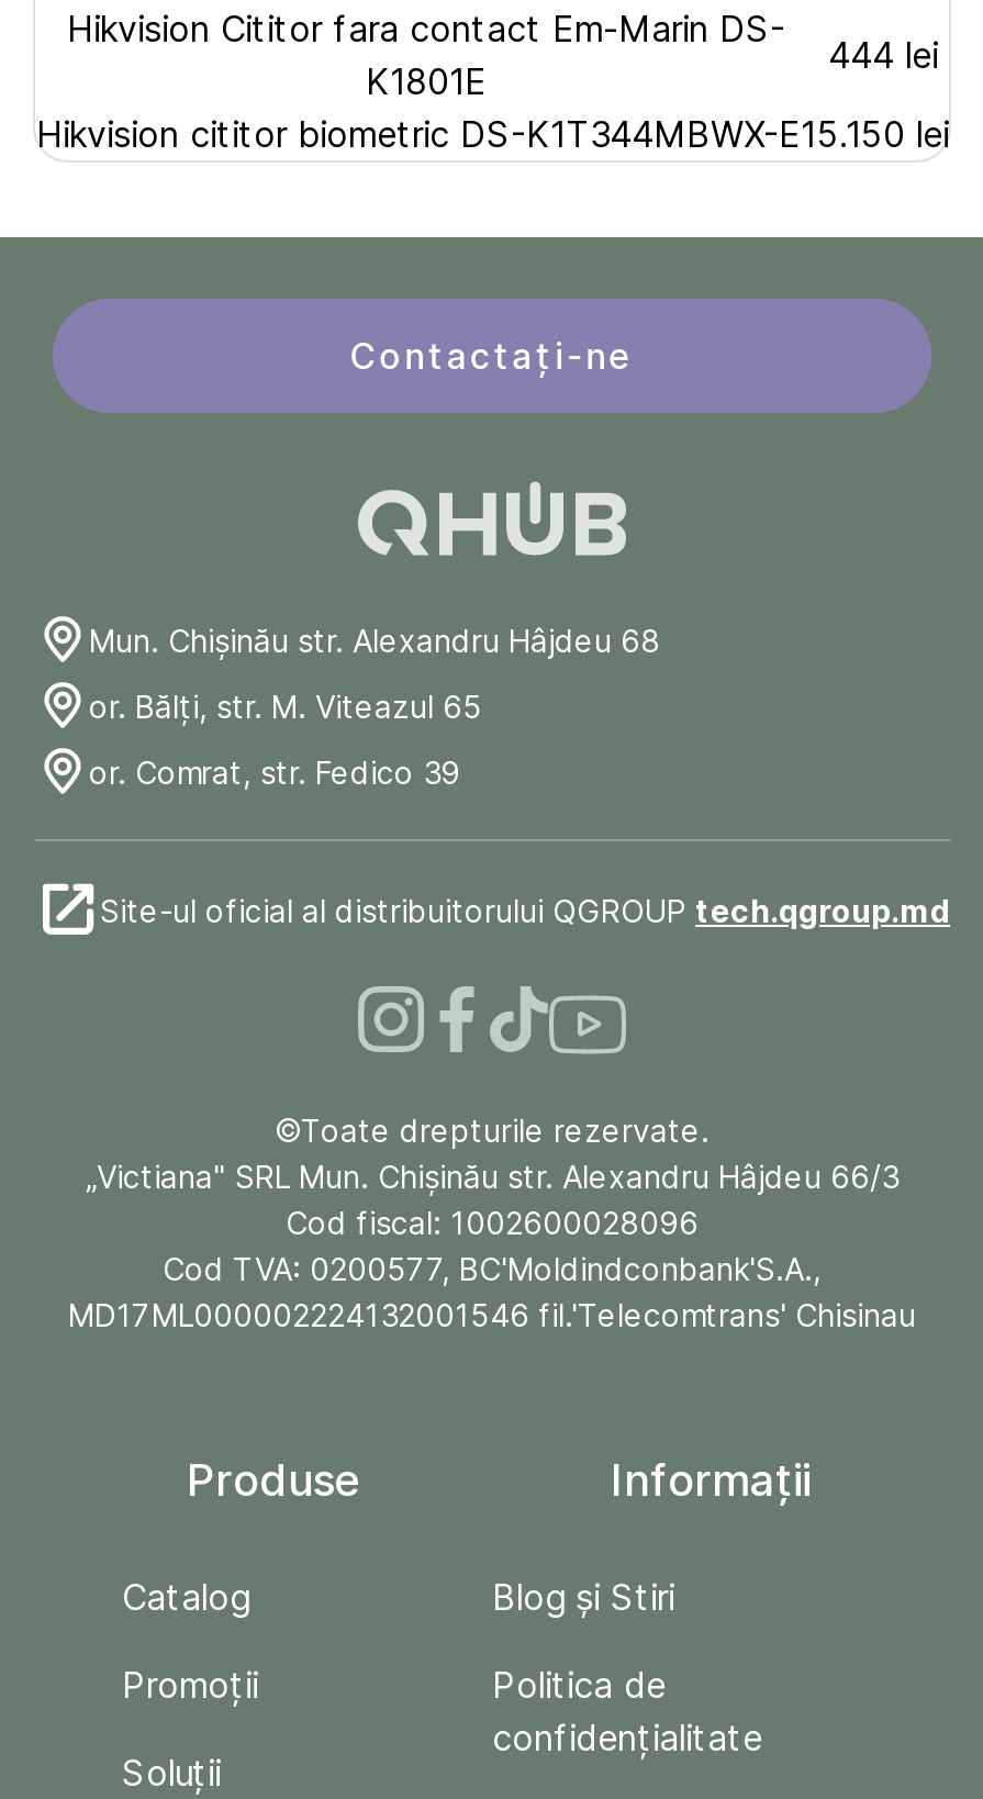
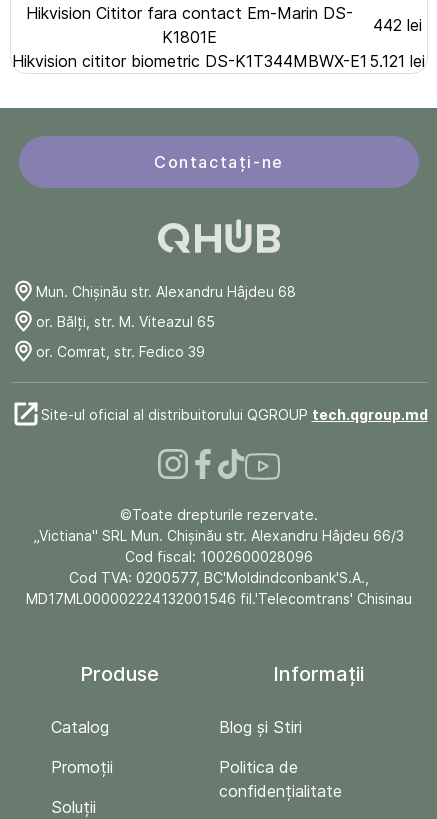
[828,33,938,77] 444 lei -> [372,15,421,35] 442 lei
[36,112,949,156] Hikvision cititor biometric DS-K1T344MBWX-E15.150 lei -> [11,51,425,71] Hikvision cititor biometric DS-K1T344MBWX-E1 5.121 lei

